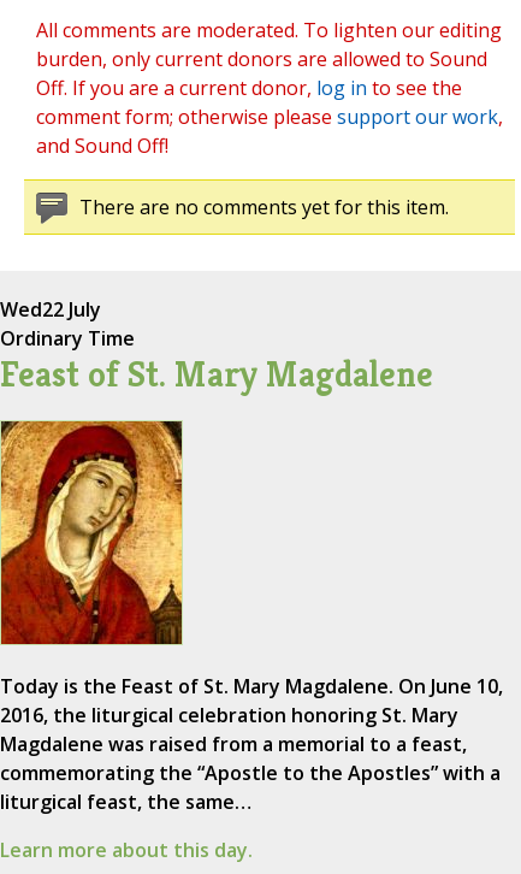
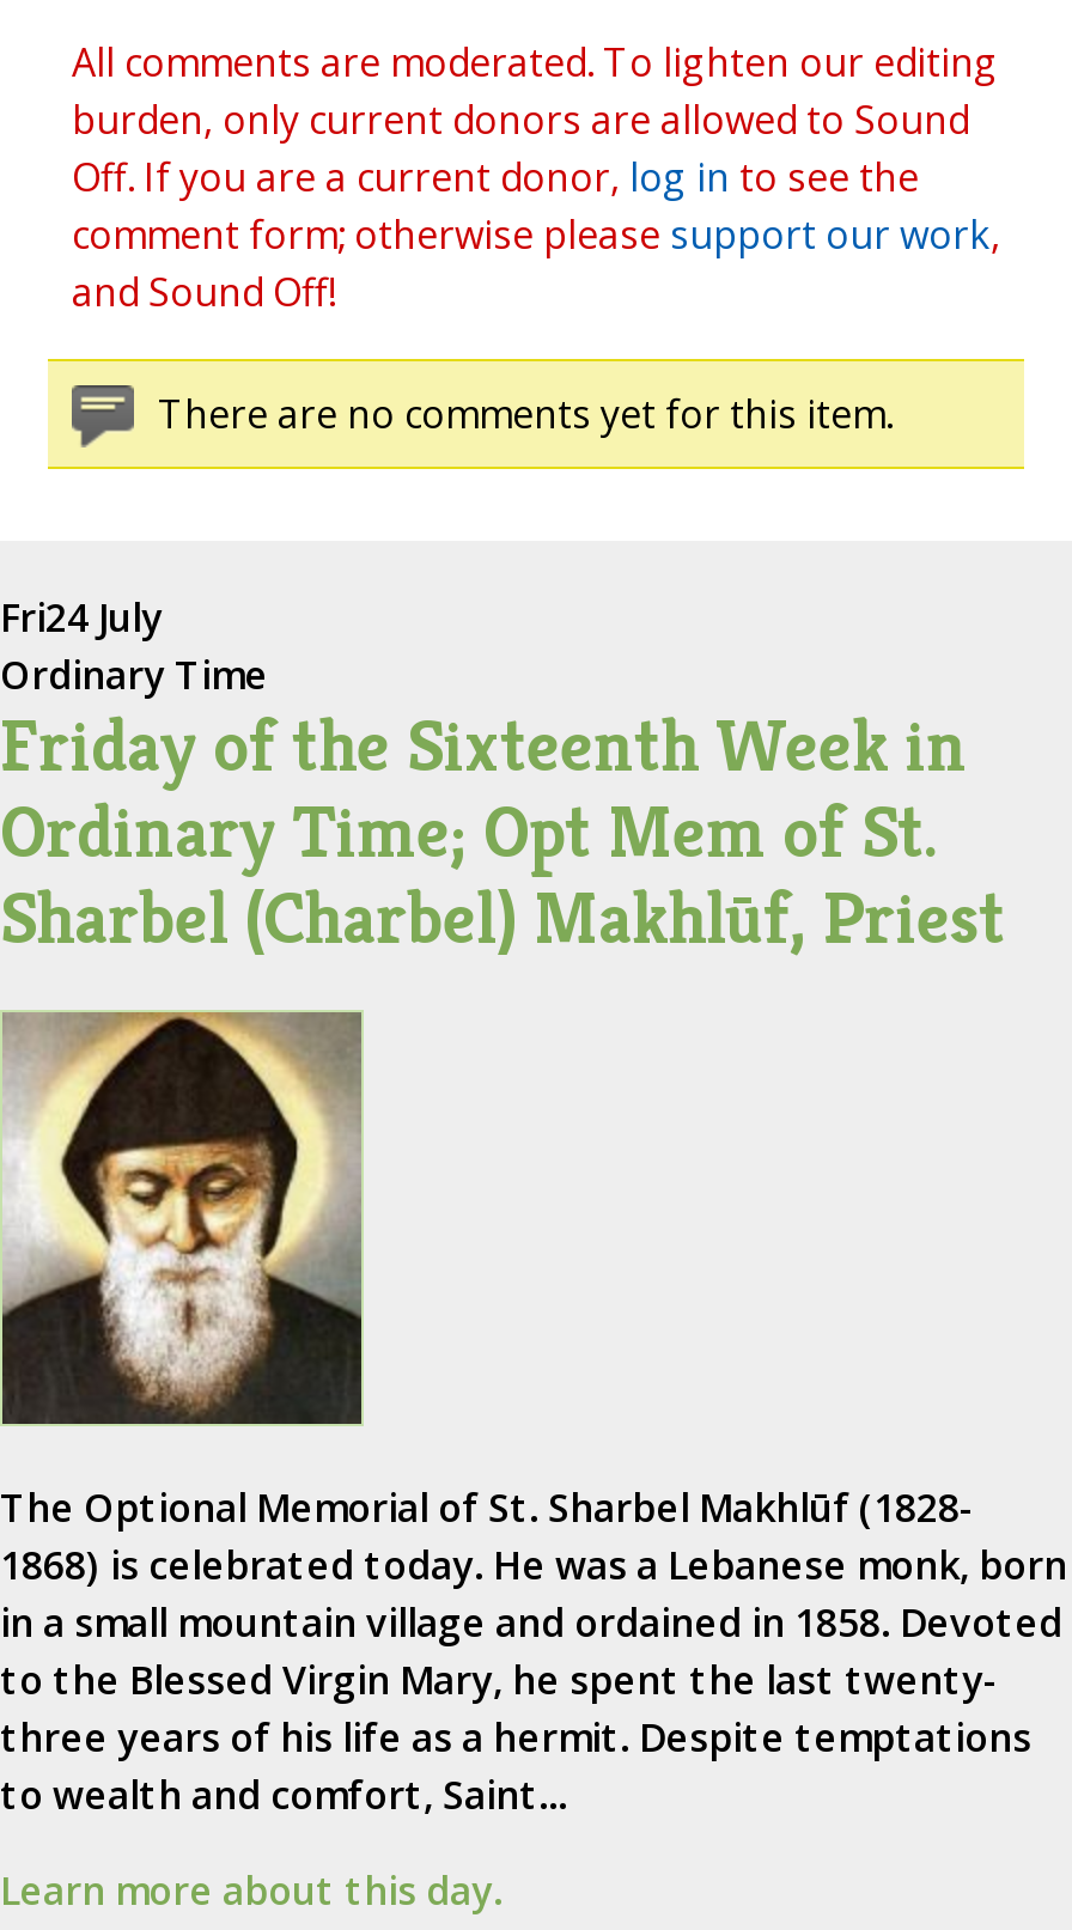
[0,296,101,323] Wed22 July -> [0,591,163,644] Fri24 July
[0,352,433,397] Feast of St. Mary Magdalene -> [0,701,1005,965] Friday of the Sixteenth Week in | Ordinary Time; Opt Mem of St. | Sharbel (Charbel) Makhlūf, Priest
[4,494,183,636] [image] -> [7,1010,364,1323] [image]
[0,673,503,815] Today is the Feast of St. Mary Magdalene. On June 10, | 2016, the liturgical celebration honoring St. Mary | Magdalene was raised from a memorial to a feast, | commemorating the “Apostle to the Apostles” with a | liturgical feast, the same… -> [0,1482,1067,1822] The Optional Memorial of St. Sharbel Makhlūf (1828- | 1868) is celebrated today. He was a Lebanese monk, born | in a small mountain village and ordained in 1858. Devoted | to the Blessed Virgin Mary, he spent the last twenty- | three years of his life as a hermit. Despite temptations | to wealth and comfort, Saint…

